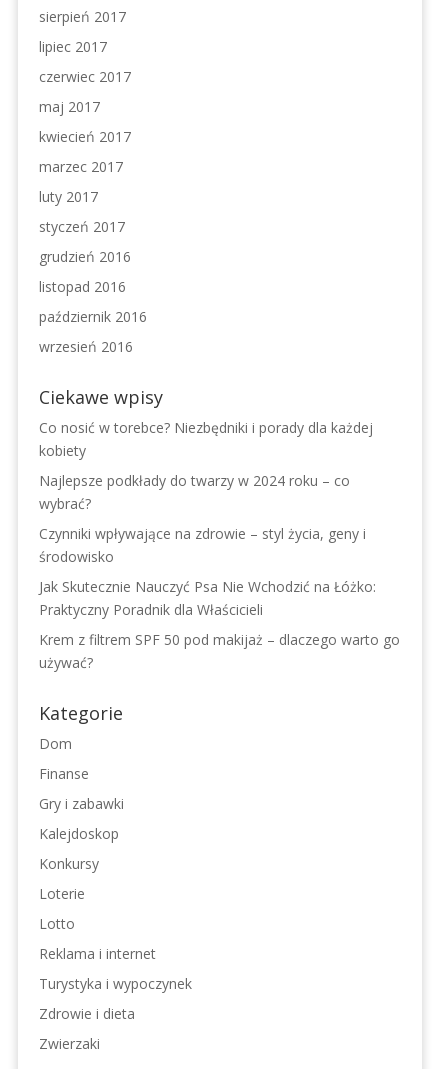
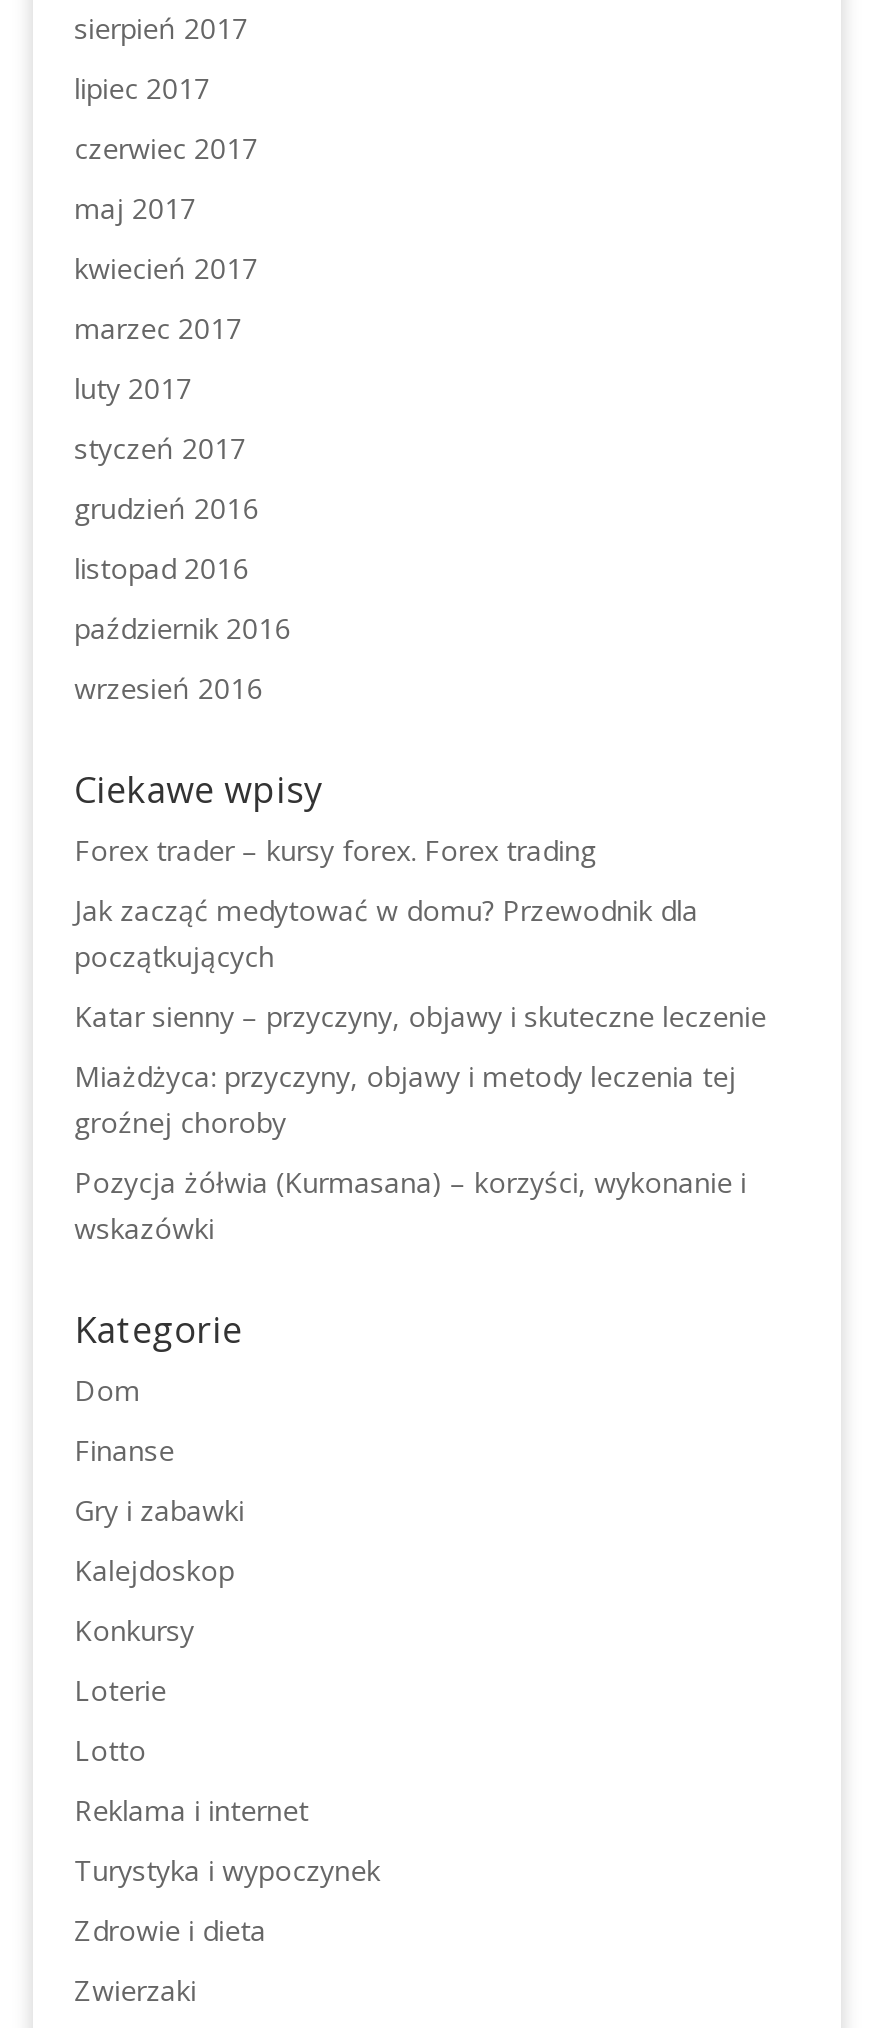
[39,418,373,460] Co nosić w torebce? Niezbędniki i porady dla każdej | kobiety -> [74,831,596,869] Forex trader – kursy forex. Forex trading
[39,471,350,513] Najlepsze podkłady do twarzy w 2024 roku – co | wybrać? -> [74,891,698,975] Jak zacząć medytować w domu? Przewodnik dla | początkujących
[39,524,366,566] Czynniki wpływające na zdrowie – styl życia, geny i | środowisko -> [74,997,766,1035] Katar sienny – przyczyny, objawy i skuteczne leczenie
[39,577,376,619] Jak Skutecznie Nauczyć Psa Nie Wchodzić na Łóżko: | Praktyczny Poradnik dla Właścicieli -> [74,1057,736,1141] Miażdżyca: przyczyny, objawy i metody leczenia tej | groźnej choroby
[39,630,400,672] Krem z filtrem SPF 50 pod makijaż – dlaczego warto go | używać? -> [74,1163,746,1247] Pozycja żółwia (Kurmasana) – korzyści, wykonanie i | wskazówki

